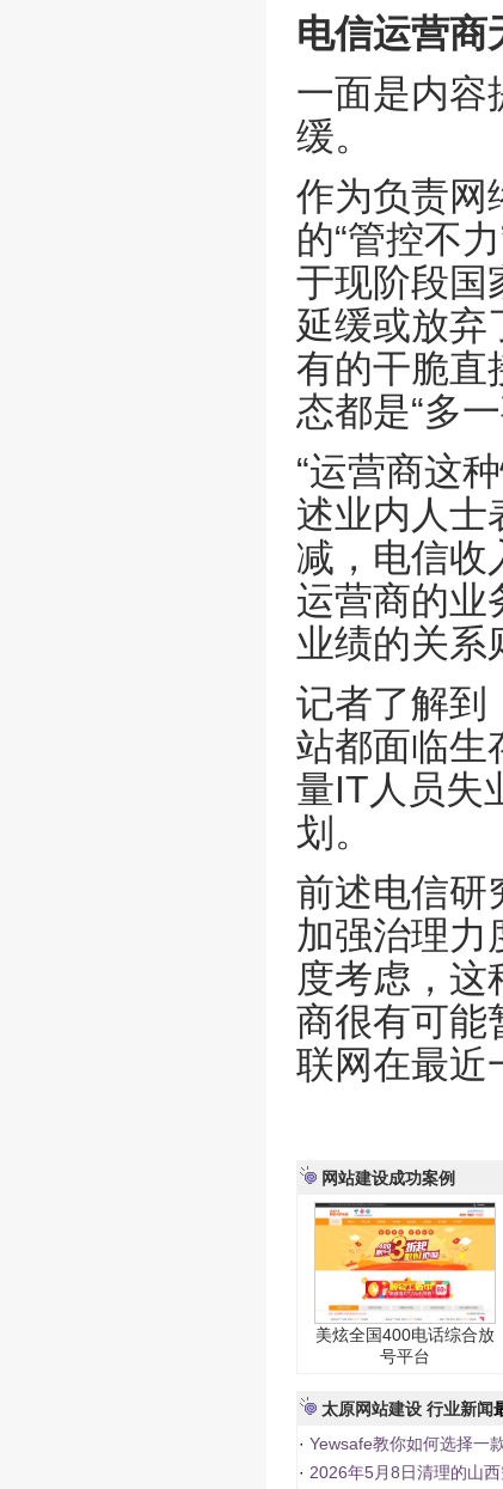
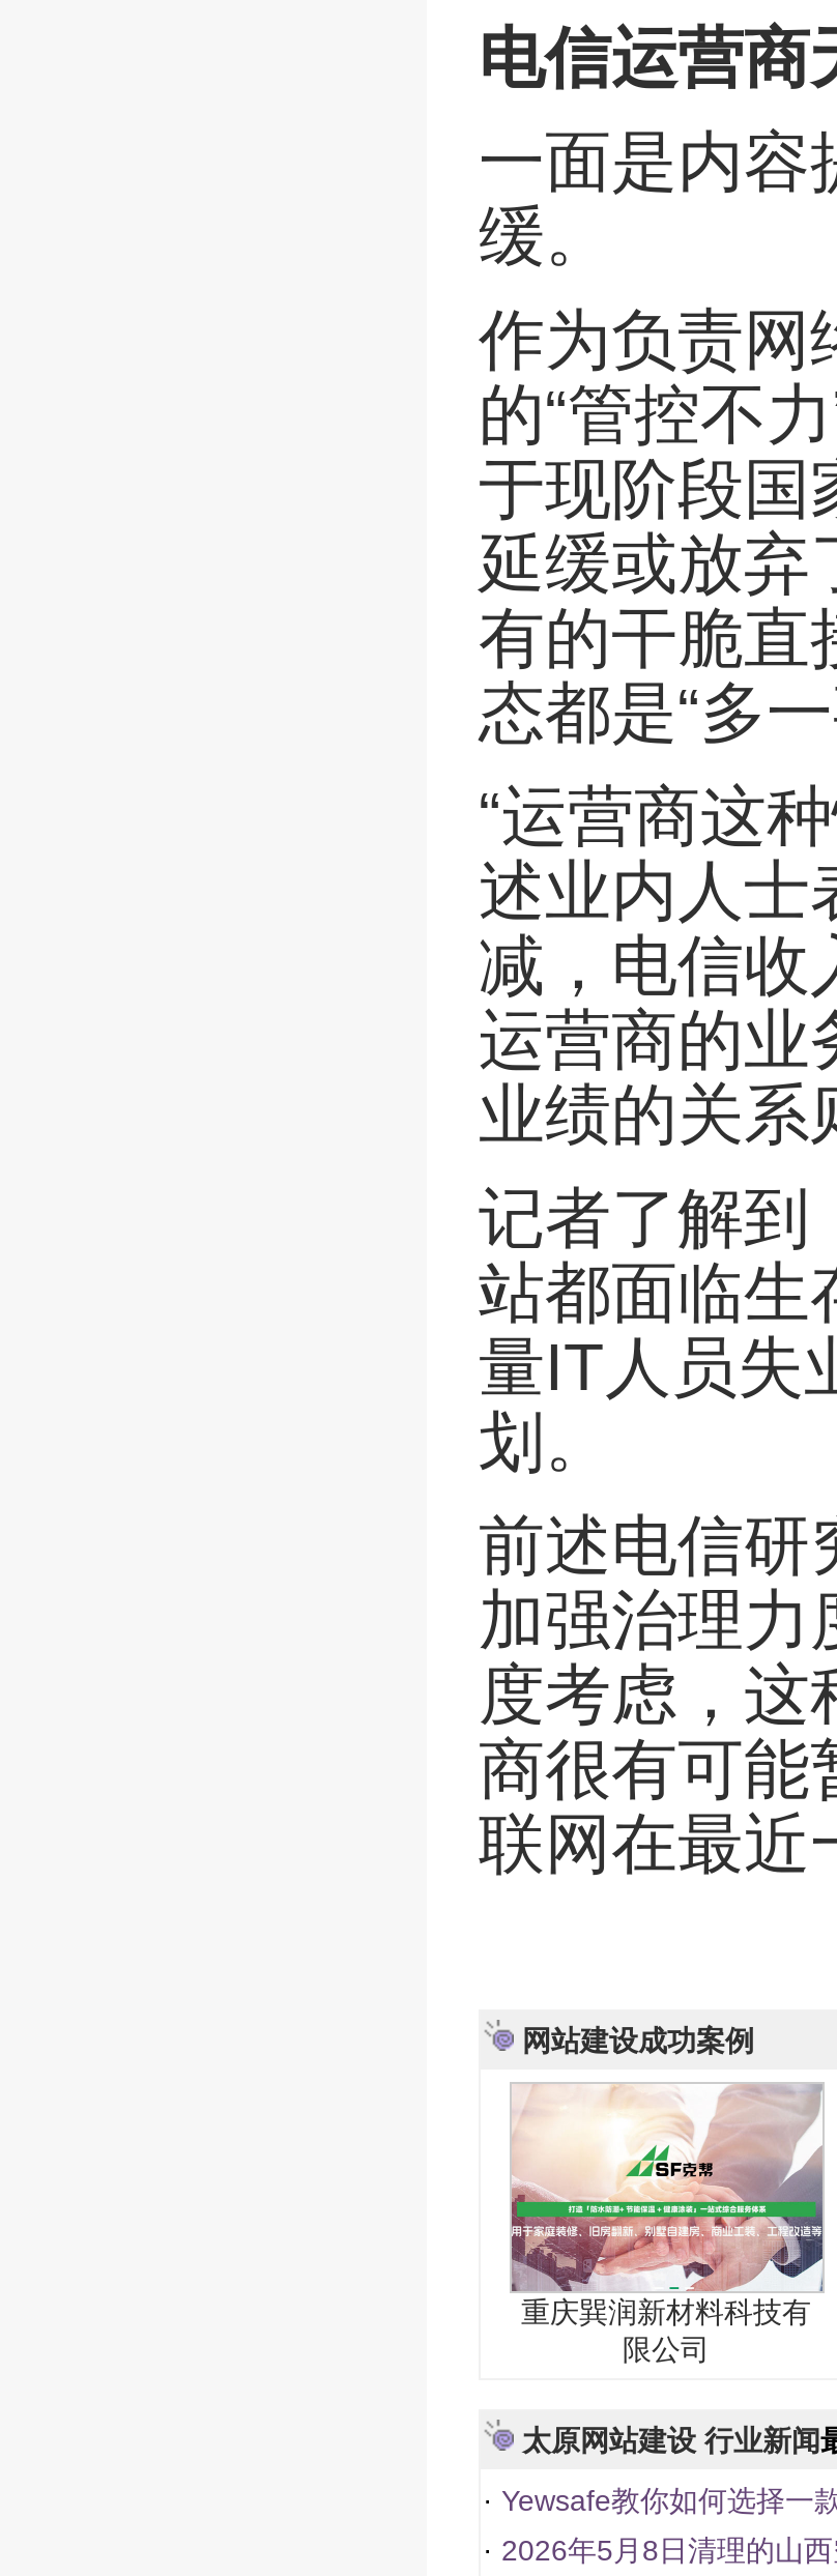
[314,1202,496,1366] [image] | 美炫全国400电话综合放 | 号平台 -> [510,2084,825,2366] [image] | 重庆巽润新材料科技有 | 限公司

